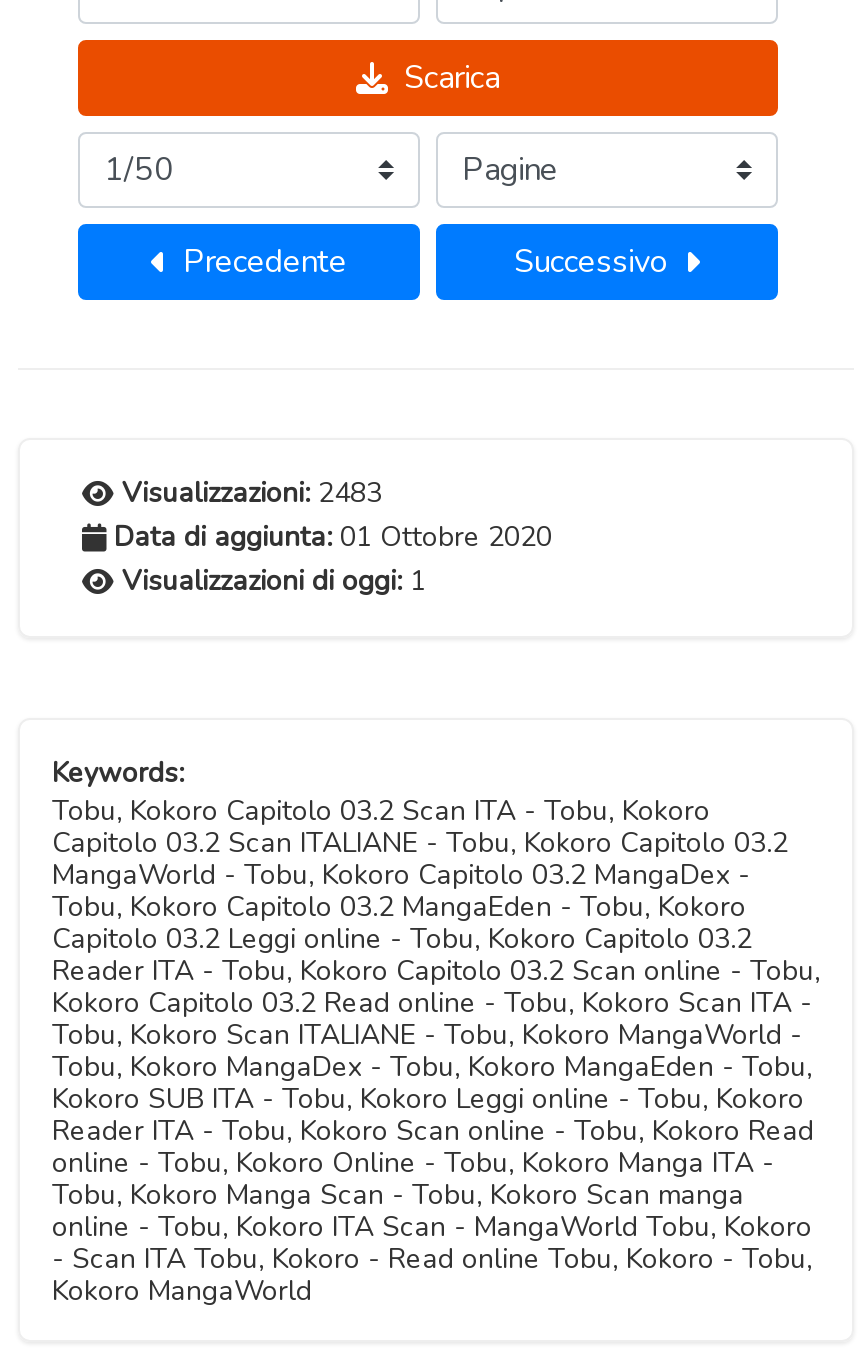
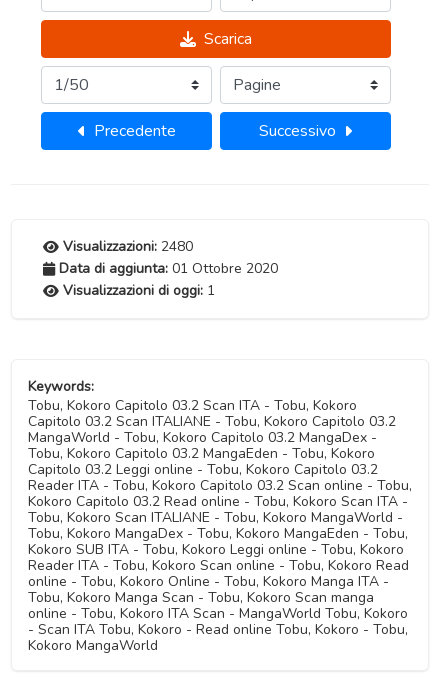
[122,474,382,512] Visualizzazioni: 2483 -> [63,237,193,256] Visualizzazioni: 2480

